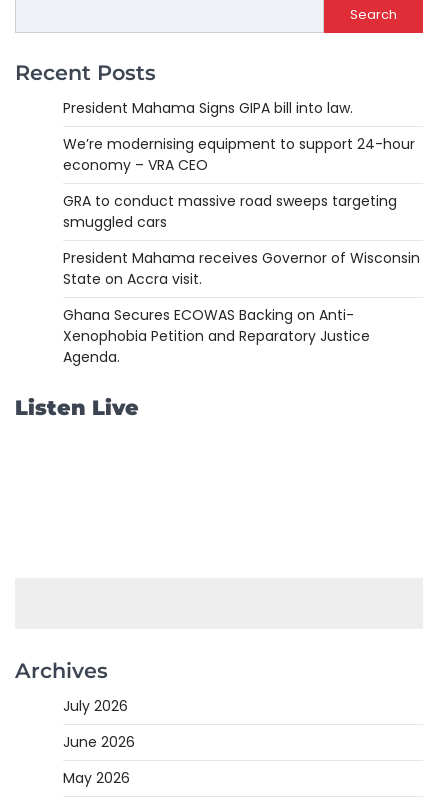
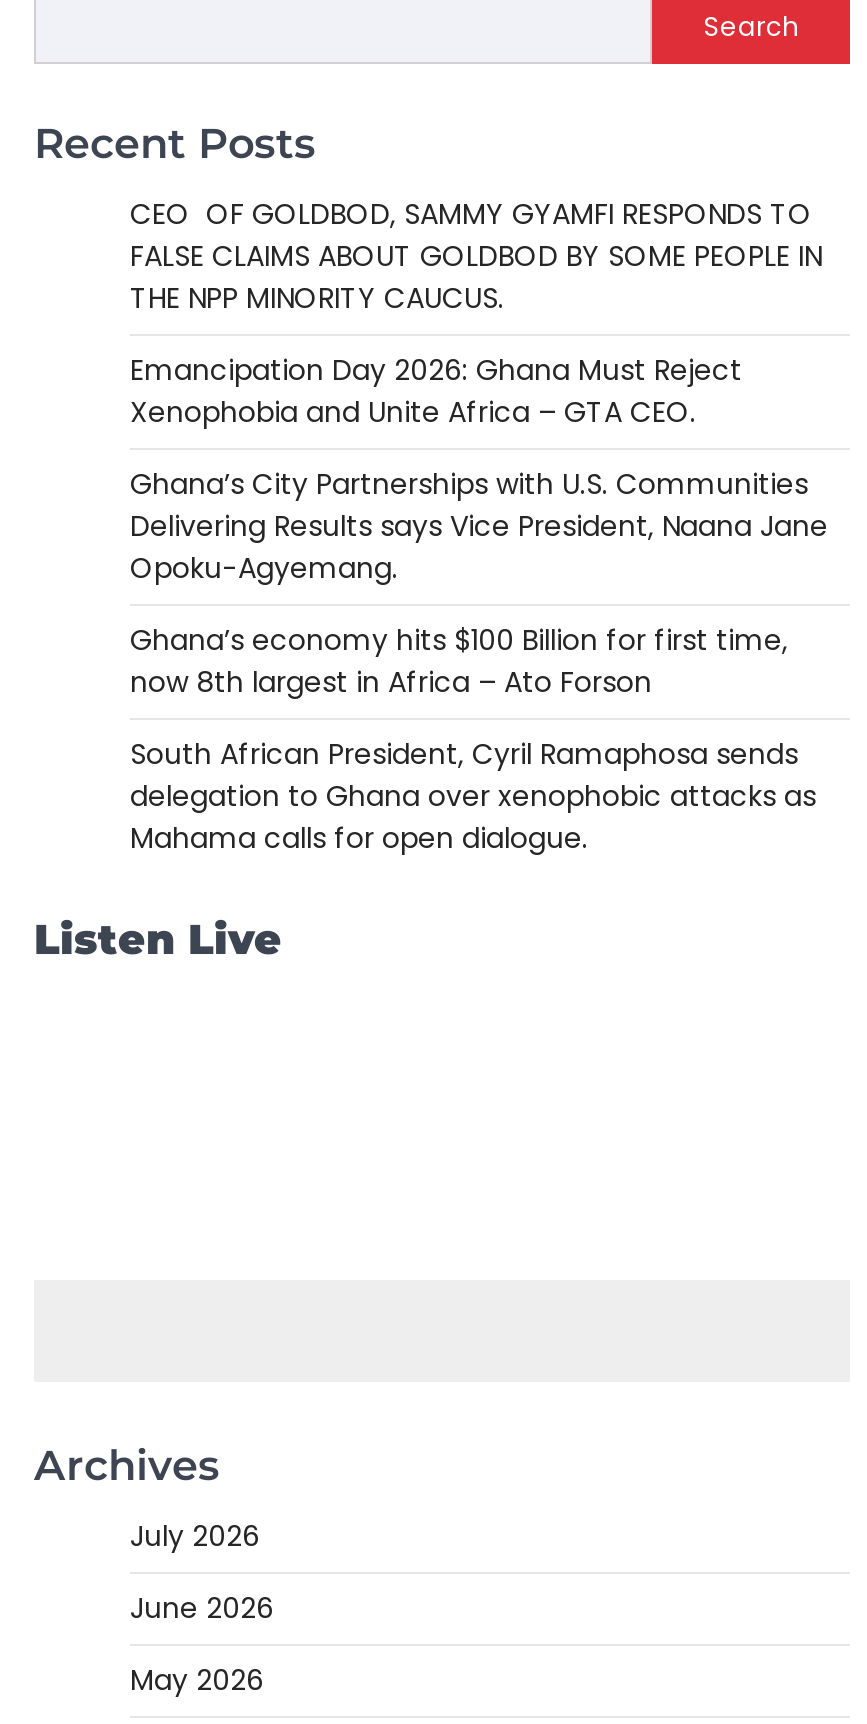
[63,98,353,118] President Mahama Signs GIPA bill into law. -> [130,194,822,318] CEO OF GOLDBOD, SAMMY GYAMFI RESPONDS TO | FALSE CLAIMS ABOUT GOLDBOD BY SOME PEOPLE IN | THE NPP MINORITY CAUCUS.
[63,134,415,175] We’re modernising equipment to support 24-hour | economy – VRA CEO -> [130,350,742,432] Emancipation Day 2026: Ghana Must Reject | Xenophobia and Unite Africa – GTA CEO.
[63,191,397,232] GRA to conduct massive road sweeps targeting | smuggled cars -> [130,464,828,588] Ghana’s City Partnerships with U.S. Communities | Delivering Results says Vice President, Naana Jane | Opoku-Agyemang.
[63,248,420,289] President Mahama receives Governor of Wisconsin | State on Accra visit. -> [130,620,788,702] Ghana’s economy hits $100 Billion for first time, | now 8th largest in Africa – Ato Forson
[63,305,370,367] Ghana Secures ECOWAS Backing on Anti- | Xenophobia Petition and Reparatory Justice | Agenda. -> [130,734,816,858] South African President, Cyril Ramaphosa sends | delegation to Ghana over xenophobic attacks as | Mahama calls for open dialogue.

